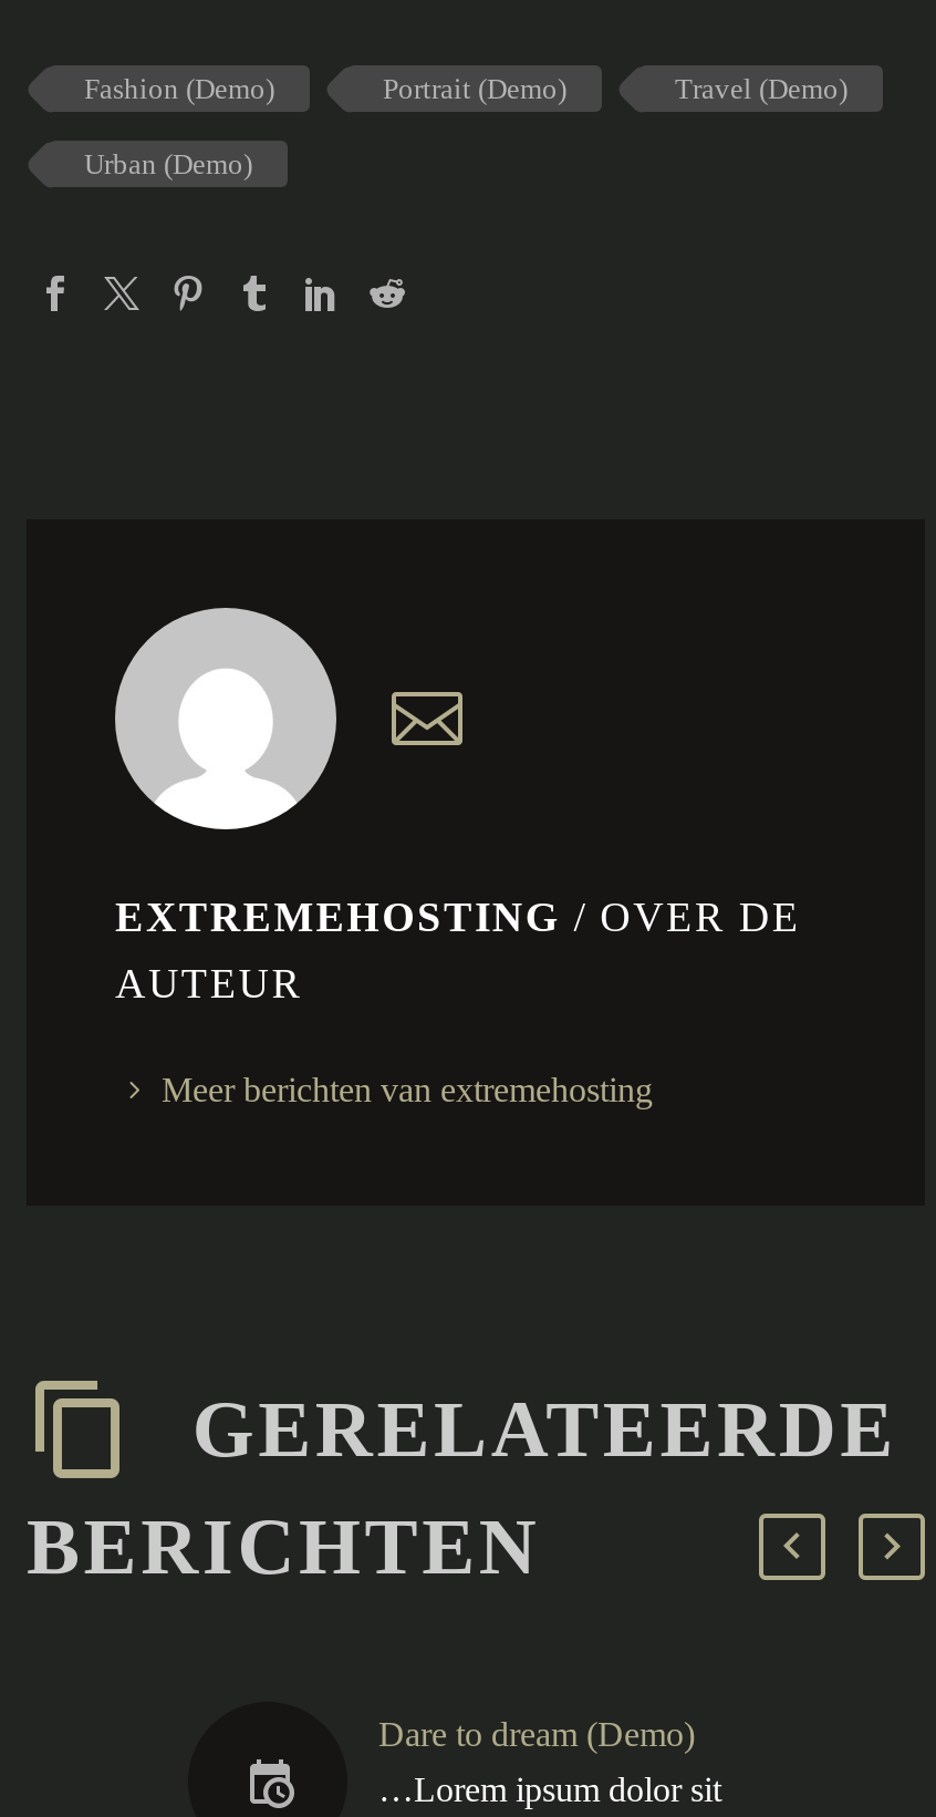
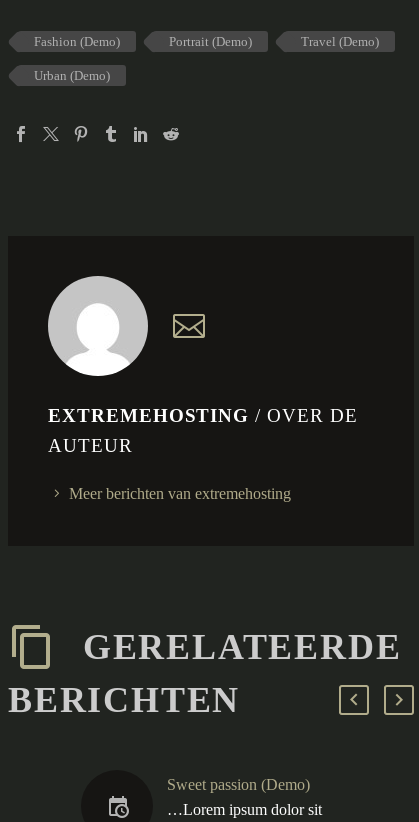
[378,1715,695,1752] Dare to dream (Demo) -> [167,776,310,793] Sweet passion (Demo)

